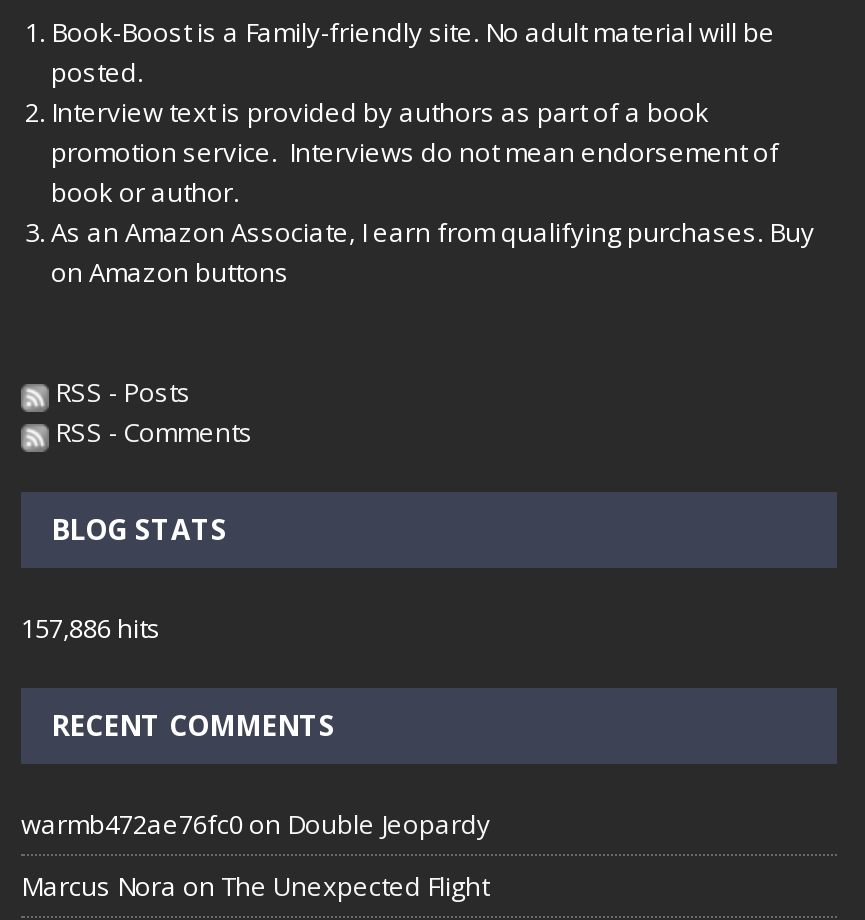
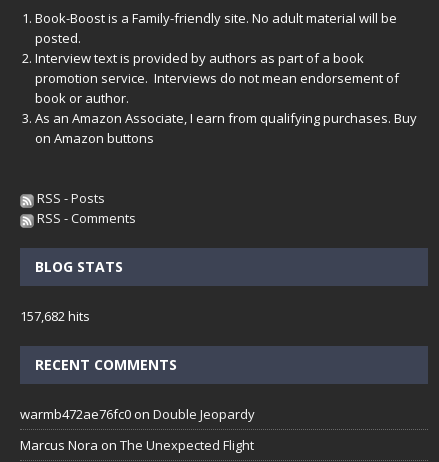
[21,610,161,646] 157,886 hits -> [20,307,90,325] 157,682 hits

